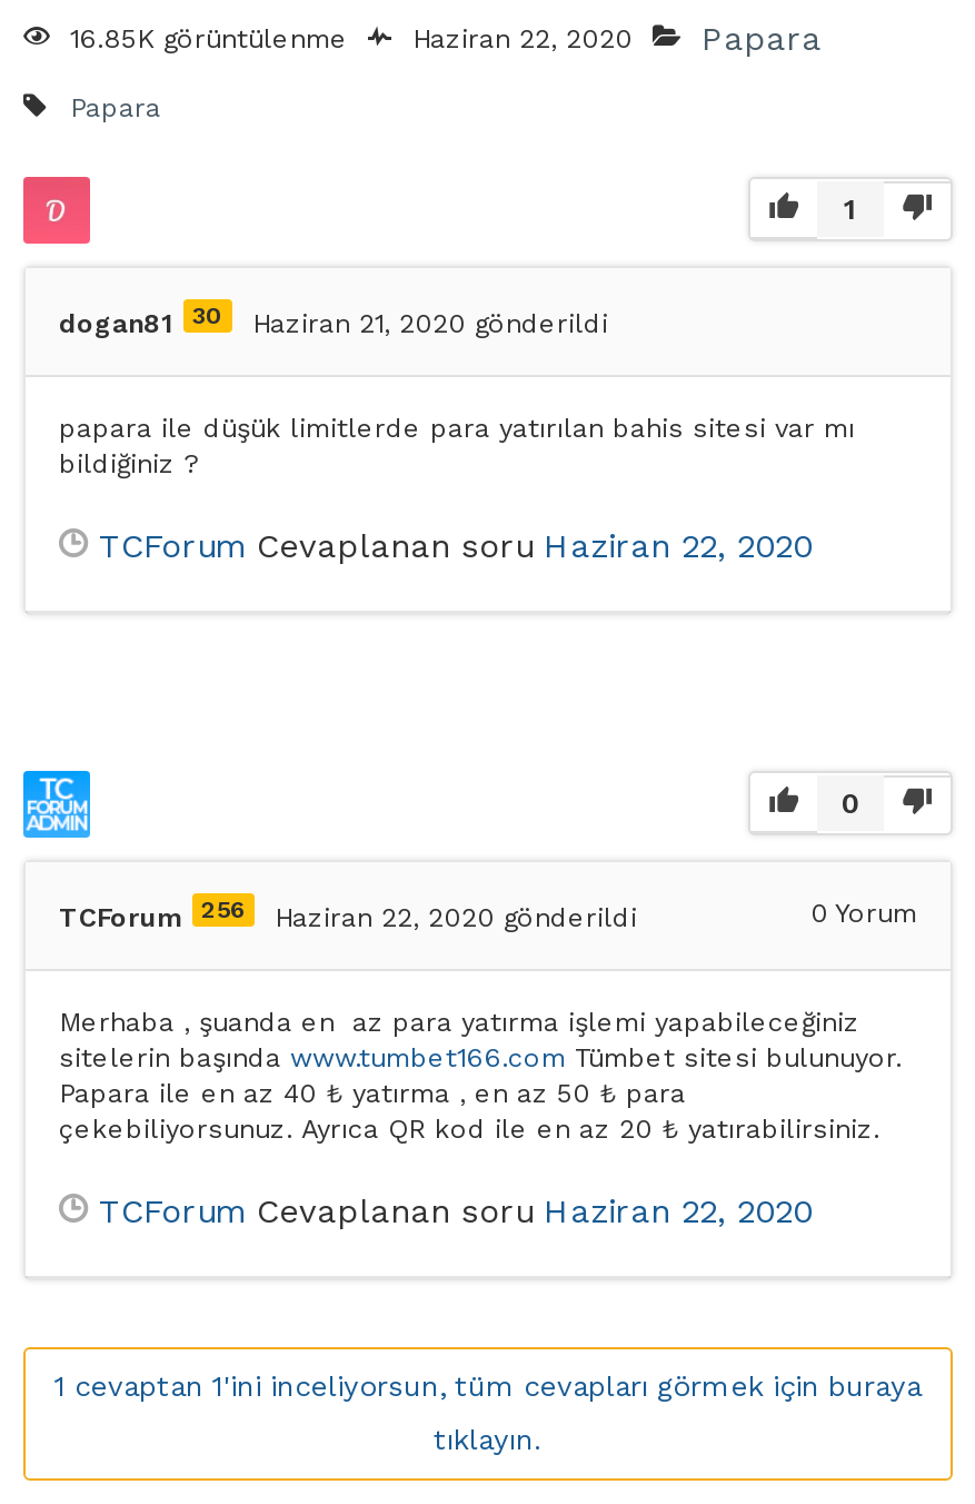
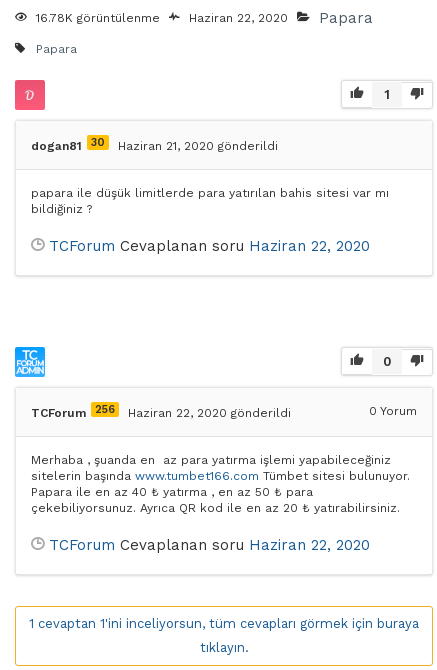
[70,23,348,54] 16.85K görüntülenme -> [36,11,160,25] 16.78K görüntülenme

